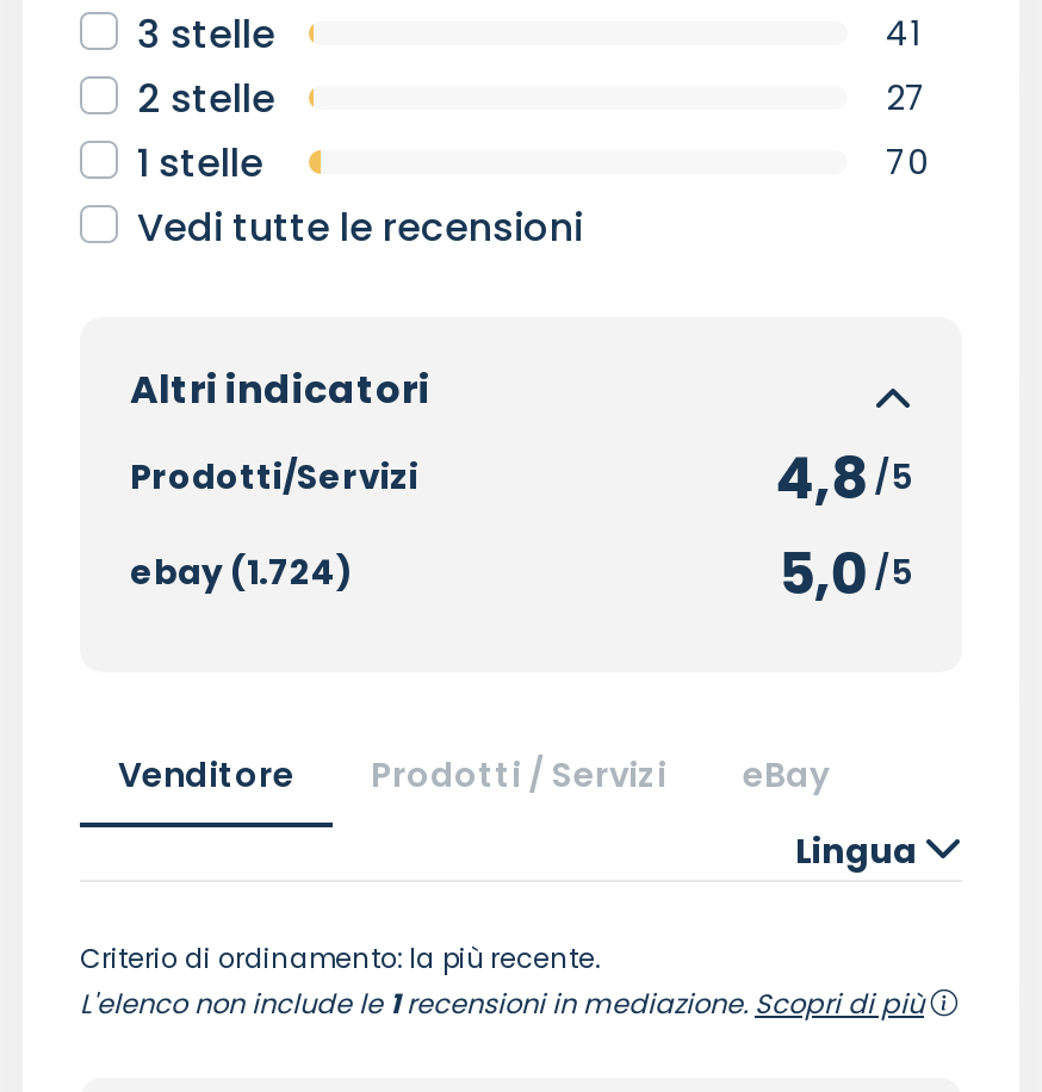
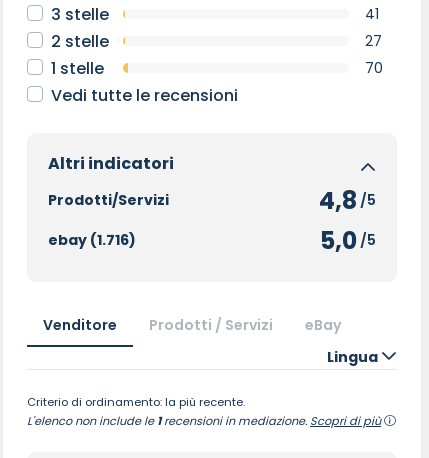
[130,549,352,597] ebay (1.724) -> [48,230,136,250] ebay (1.716)

